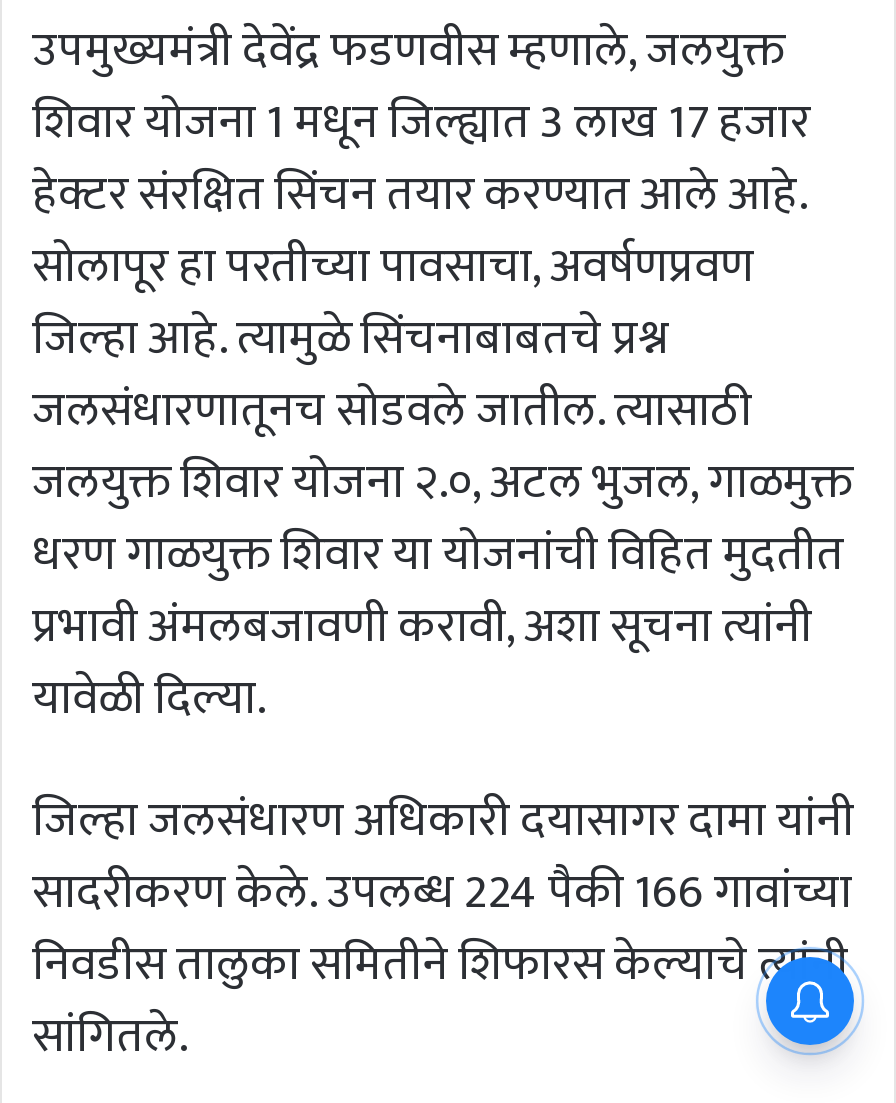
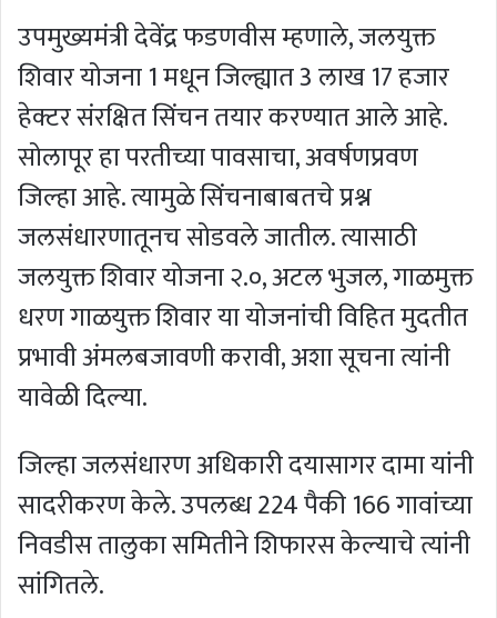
[754,970,866,1066] [image] -> none

